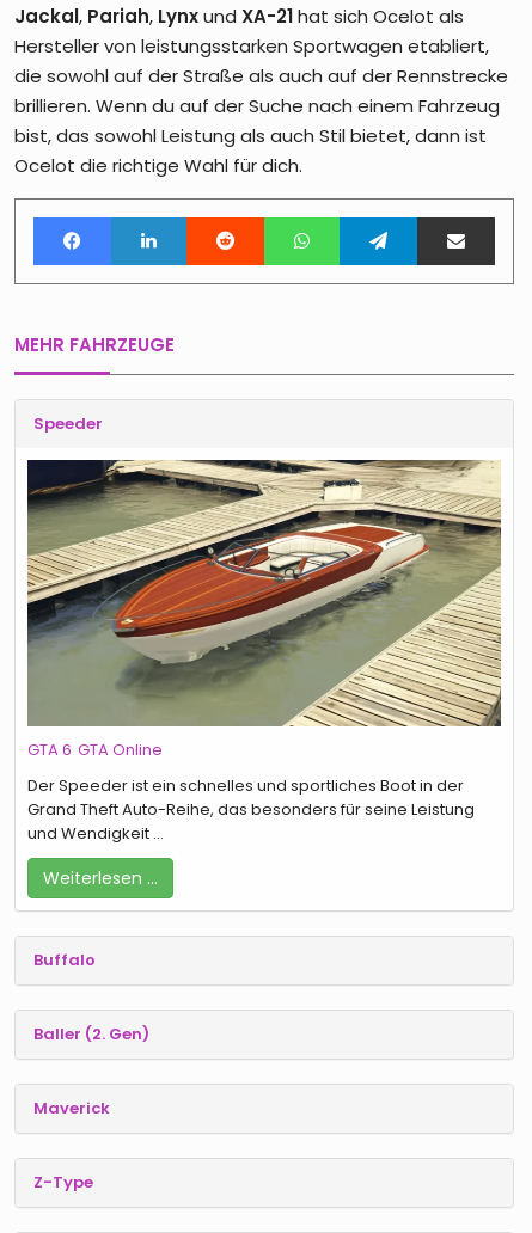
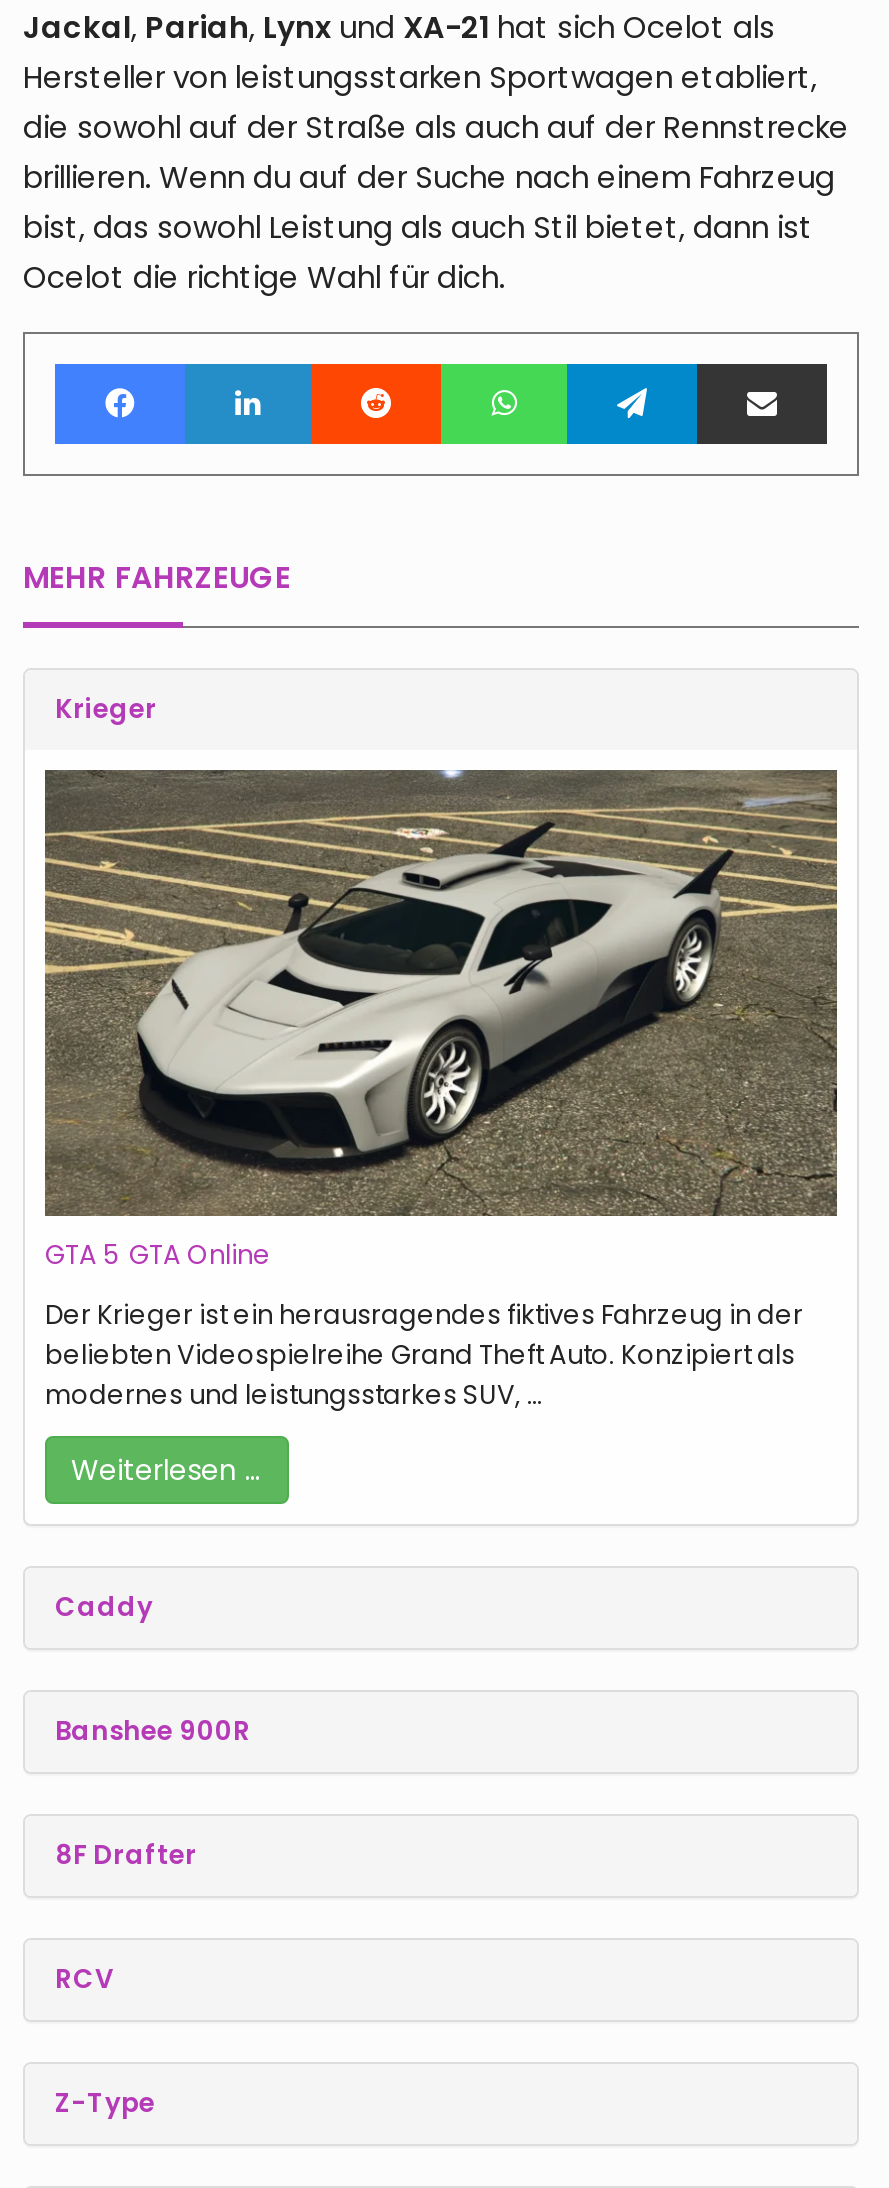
[33,412,103,435] Speeder -> [55,690,157,728] Krieger
[26,459,501,761] [image] | GTA 6 GTA Online -> [43,768,839,1274] [image] | GTA 5 GTA Online
[27,774,475,844] Der Speeder ist ein schnelles und sportliches Boot in der | Grand Theft Auto-Reihe, das besonders für seine Leistung | und Wendigkeit … -> [45,1296,803,1414] Der Krieger ist ein herausragendes fiktives Fahrzeug in der | beliebten Videospielreihe Grand Theft Auto. Konzipiert als | modernes und leistungsstarkes SUV, …
[33,948,149,1119] Buffalo | Baller (2. Gen) | Maverick -> [55,1588,251,1998] Caddy | Banshee 900R | 8F Drafter | RCV

